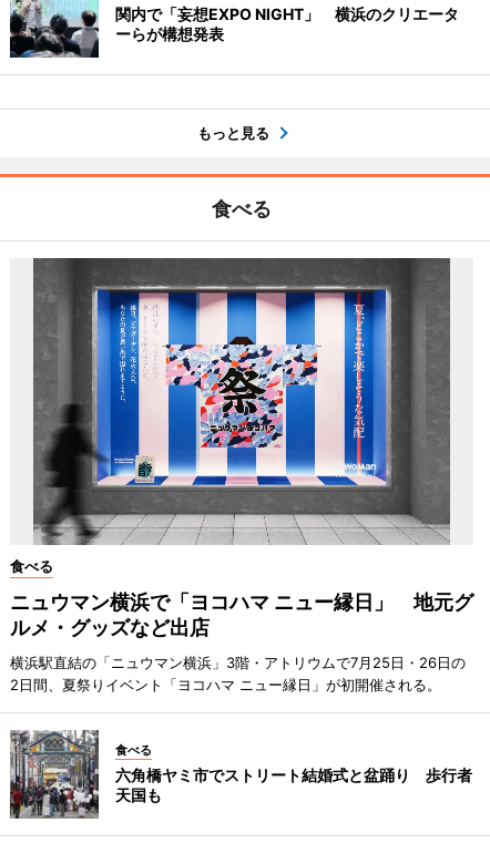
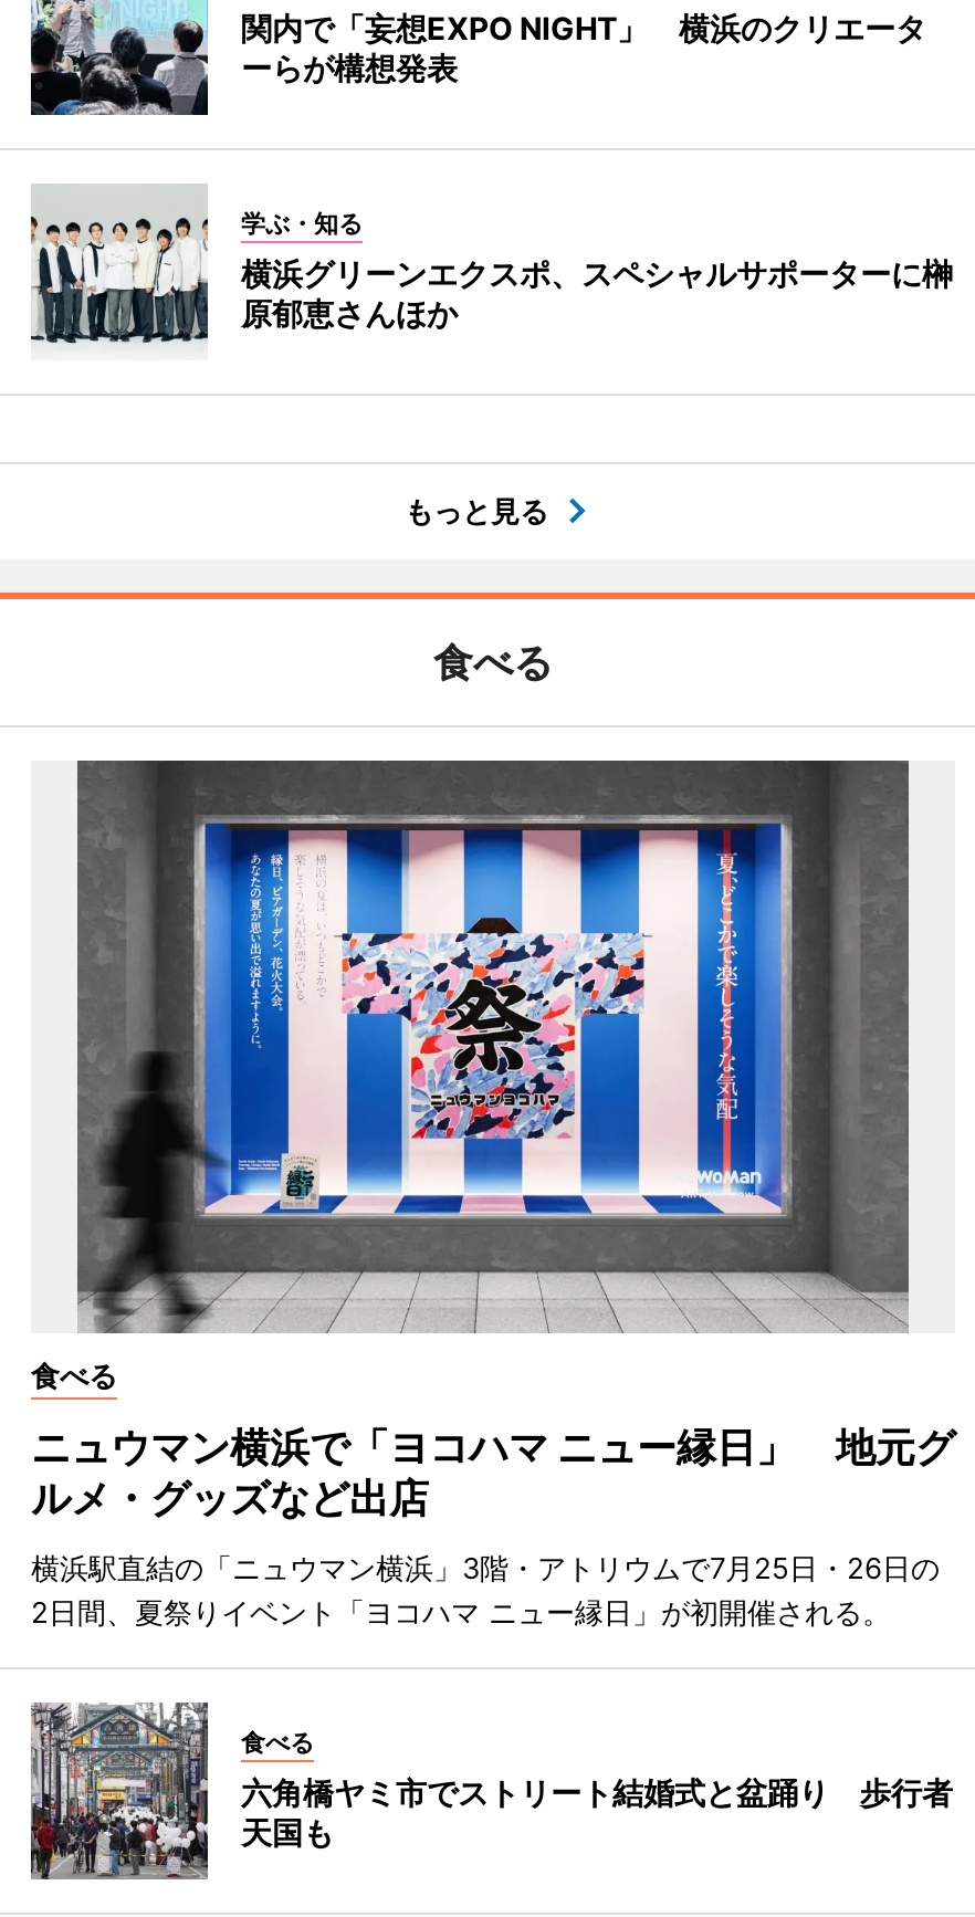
none -> [29,184,953,354] [image] | 学ぶ・知る | 横浜グリーンエクスポ、スペシャルサポーターに榊 | 原郁恵さんほか

